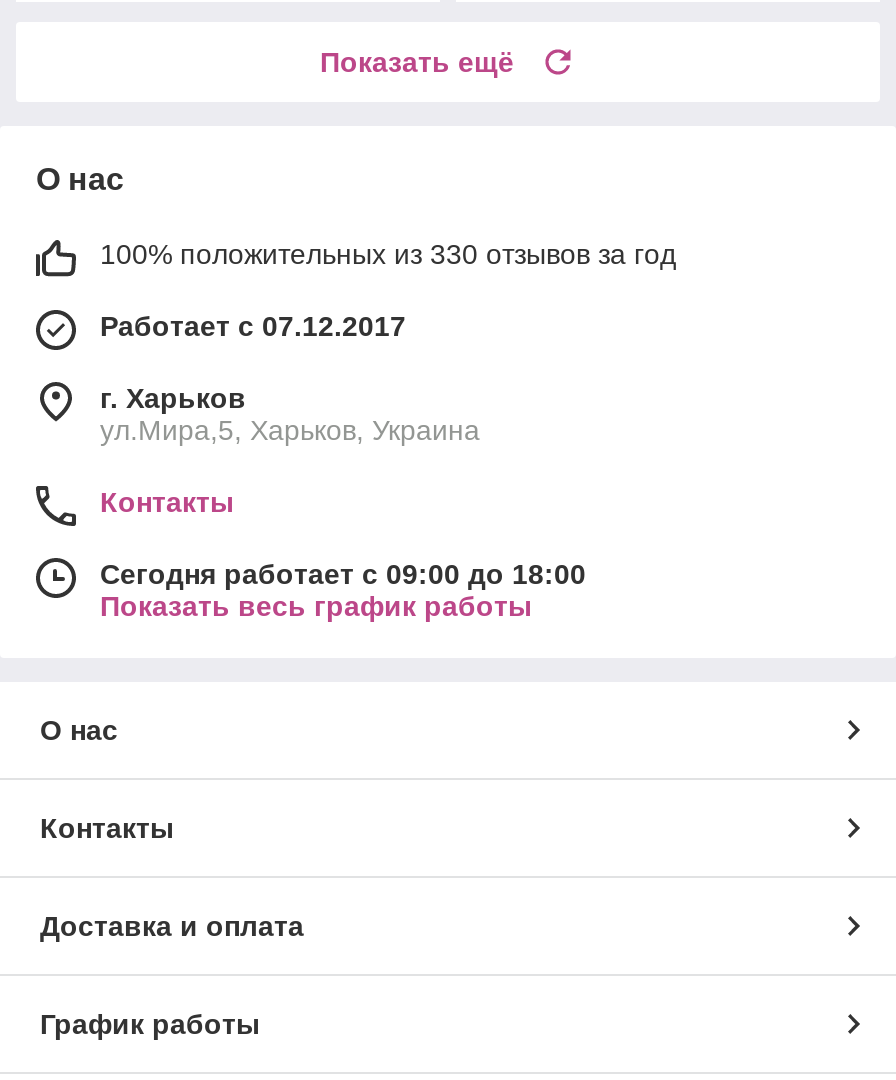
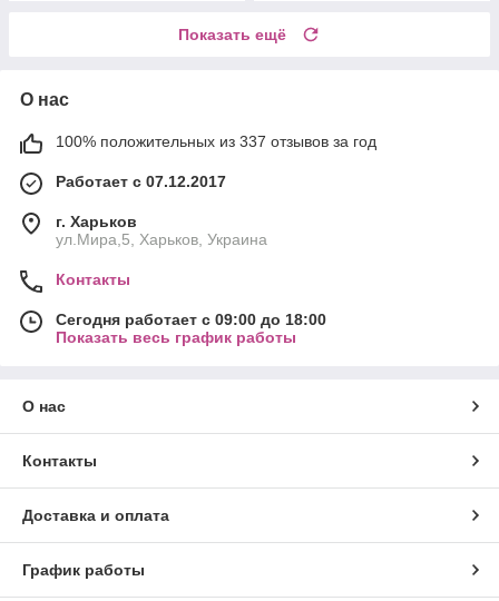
[100,239,676,271] 100% положительных из 330 отзывов за год -> [56,133,376,151] 100% положительных из 337 отзывов за год

